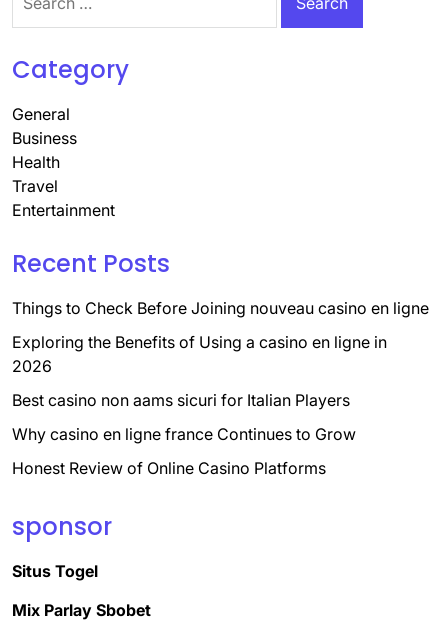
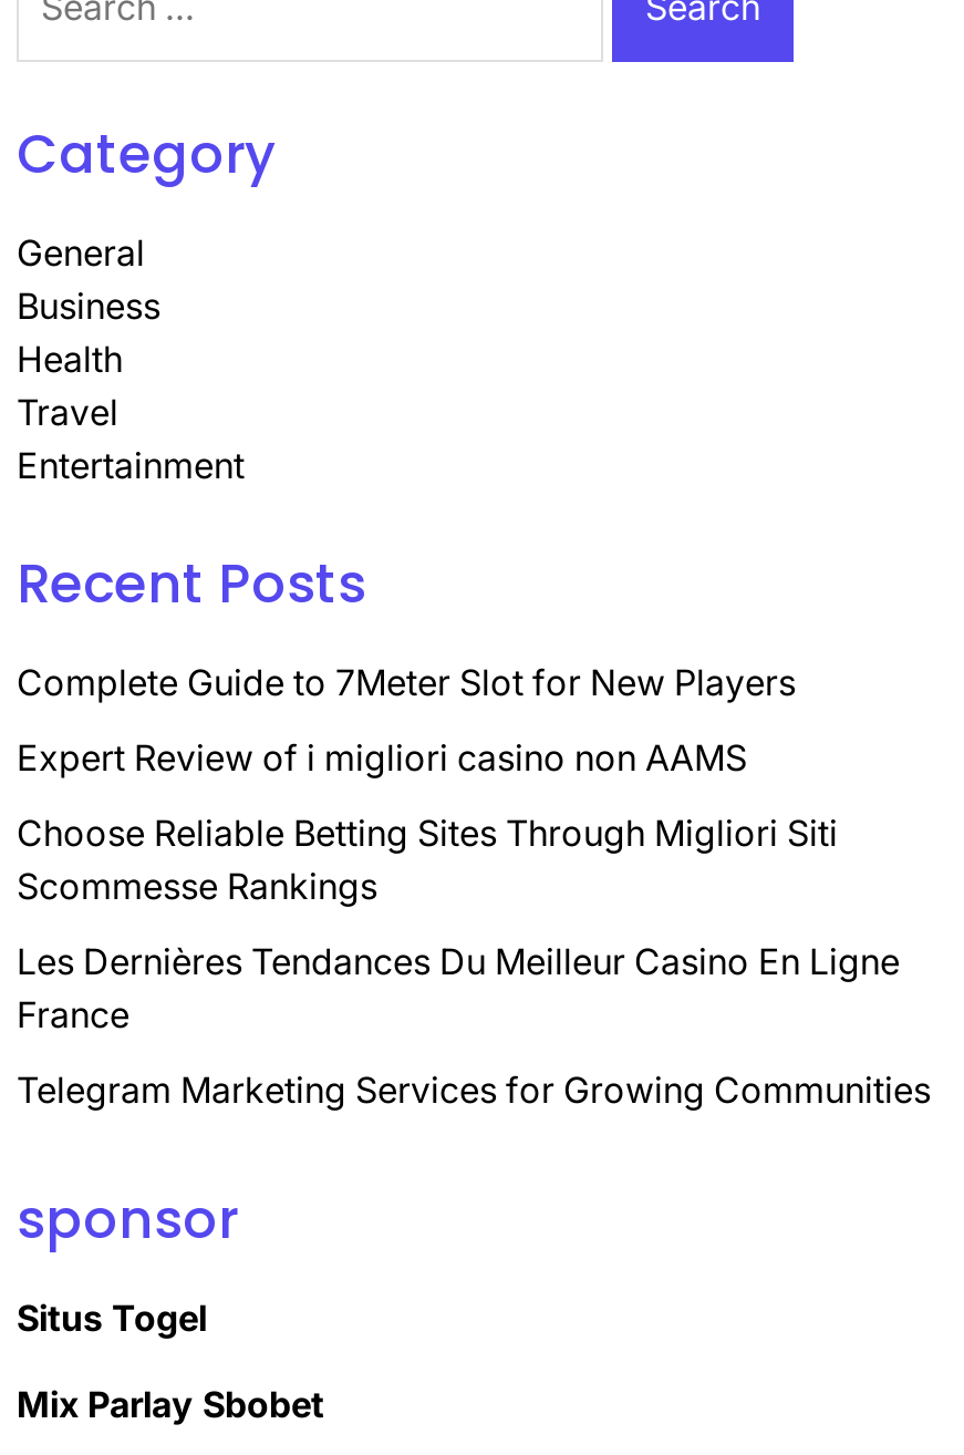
[12,298,429,318] Things to Check Before Joining nouveau casino en ligne -> [17,659,796,704] Complete Guide to 7Meter Slot for New Players
[12,332,387,376] Exploring the Benefits of Using a casino en ligne in | 2026 -> [17,735,747,779] Expert Review of i migliori casino non AAMS
[12,390,350,410] Best casino non aams sicuri for Italian Players -> [17,810,838,907] Choose Reliable Betting Sites Through Migliori Siti | Scommesse Rankings
[12,424,356,444] Why casino en ligne france Continues to Grow -> [17,938,900,1036] Les Dernières Tendances Du Meilleur Casino En Ligne | France
[12,458,326,478] Honest Review of Online Casino Platforms -> [17,1067,931,1111] Telegram Marketing Services for Growing Communities

